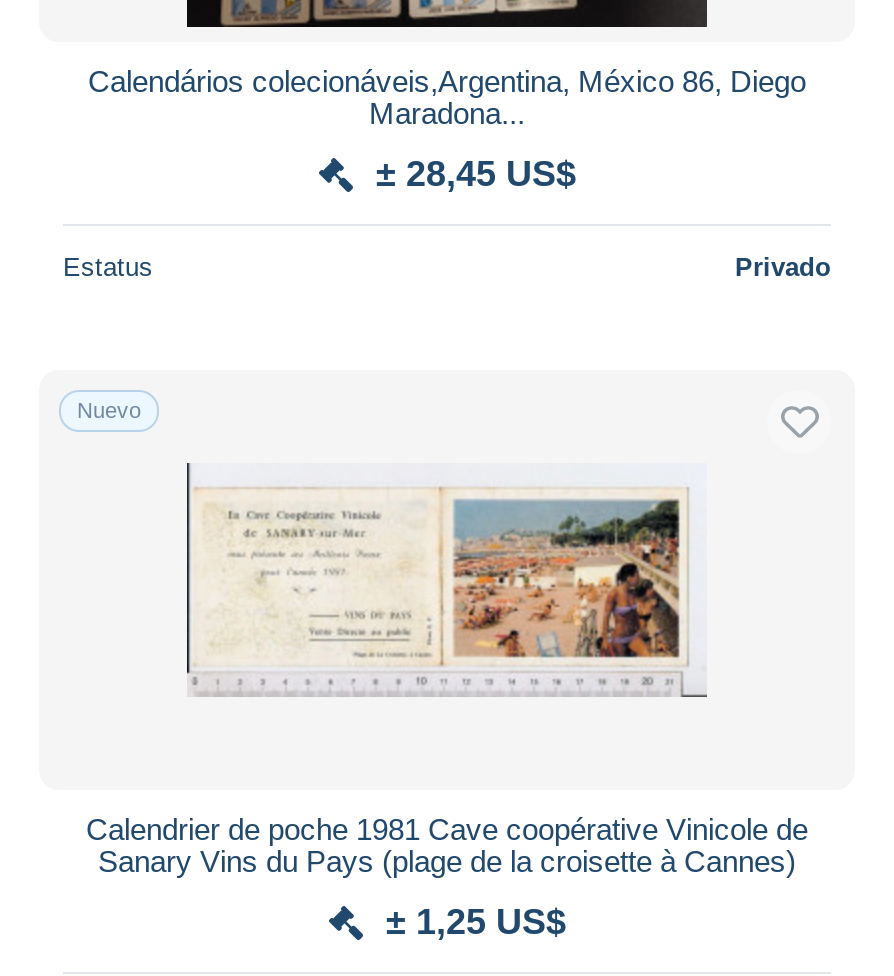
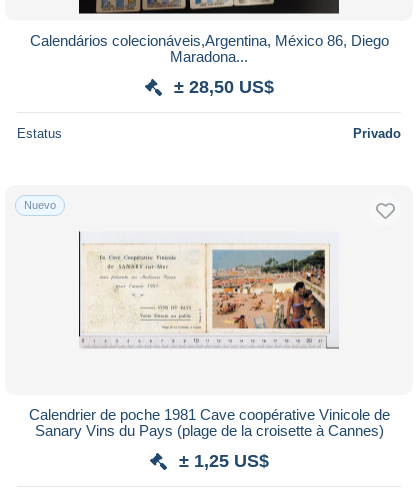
[376,154,576,194] ± 28,45 US$ -> [173,77,273,97] ± 28,50 US$

